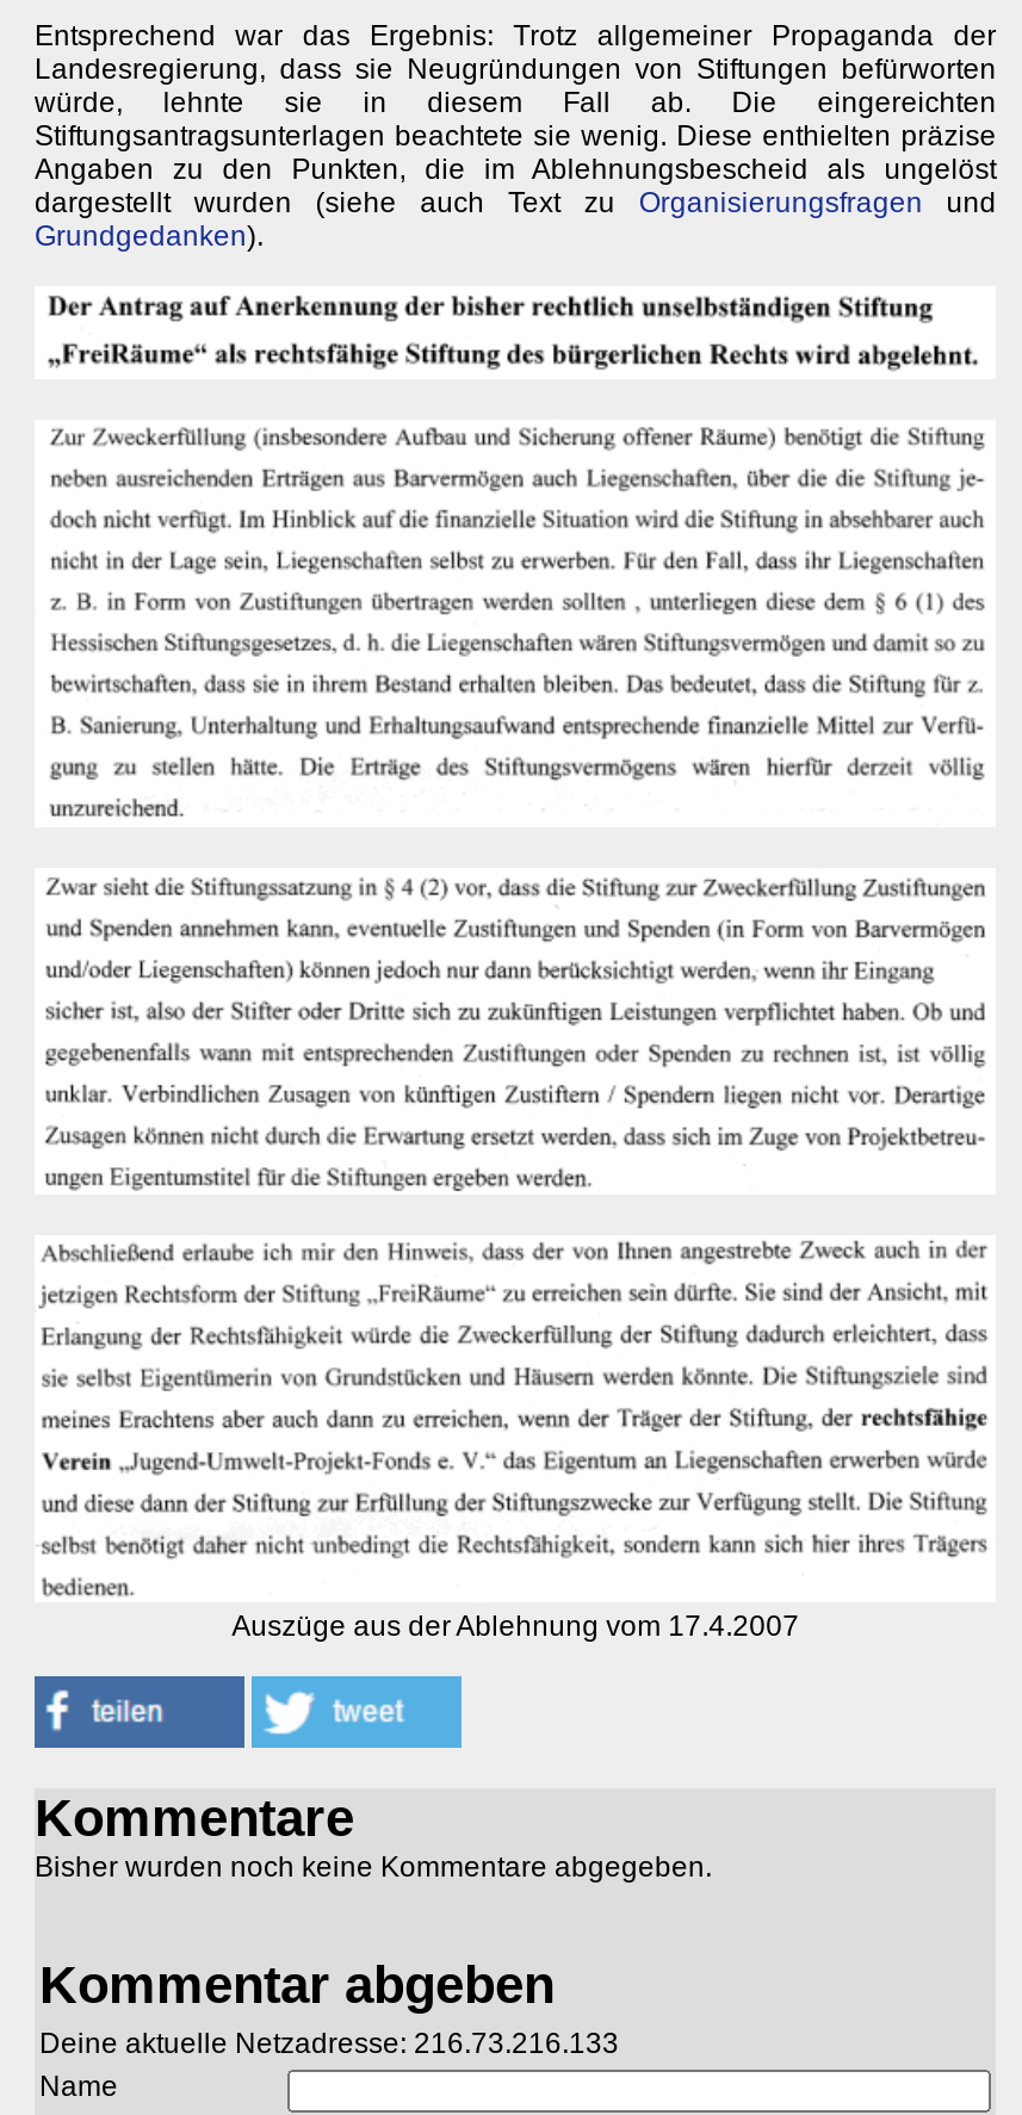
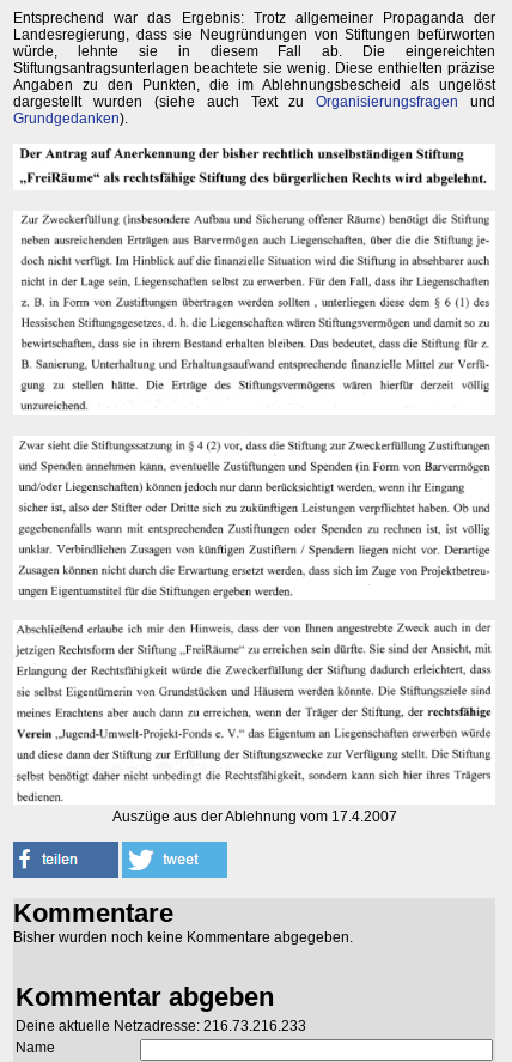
[39,2027,619,2060] Deine aktuelle Netzadresse: 216.73.216.133 -> [16,1018,306,1035] Deine aktuelle Netzadresse: 216.73.216.233

